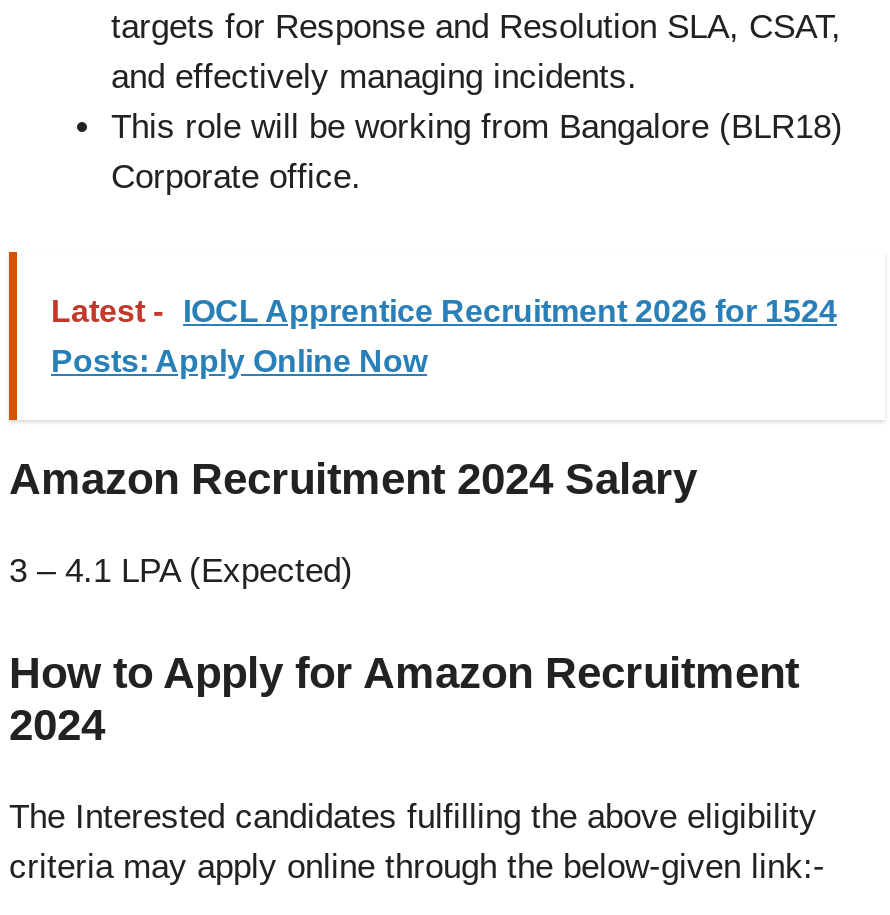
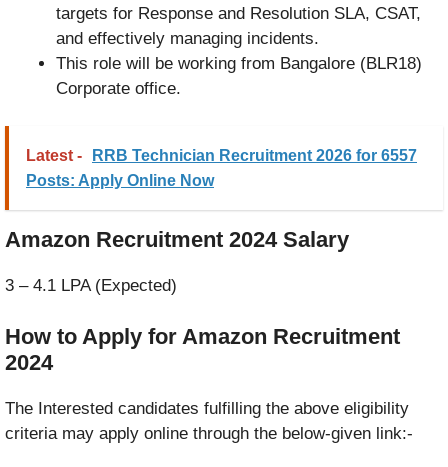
[51,295,837,329] Latest - IOCL Apprentice Recruitment 2026 for 1524 -> [26,147,417,164] Latest - RRB Technician Recruitment 2026 for 6557

